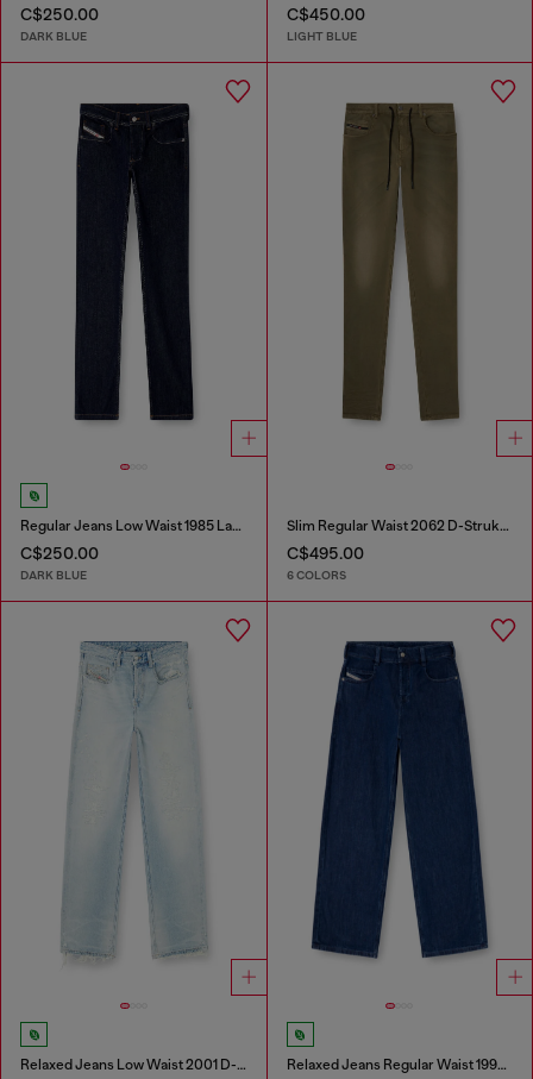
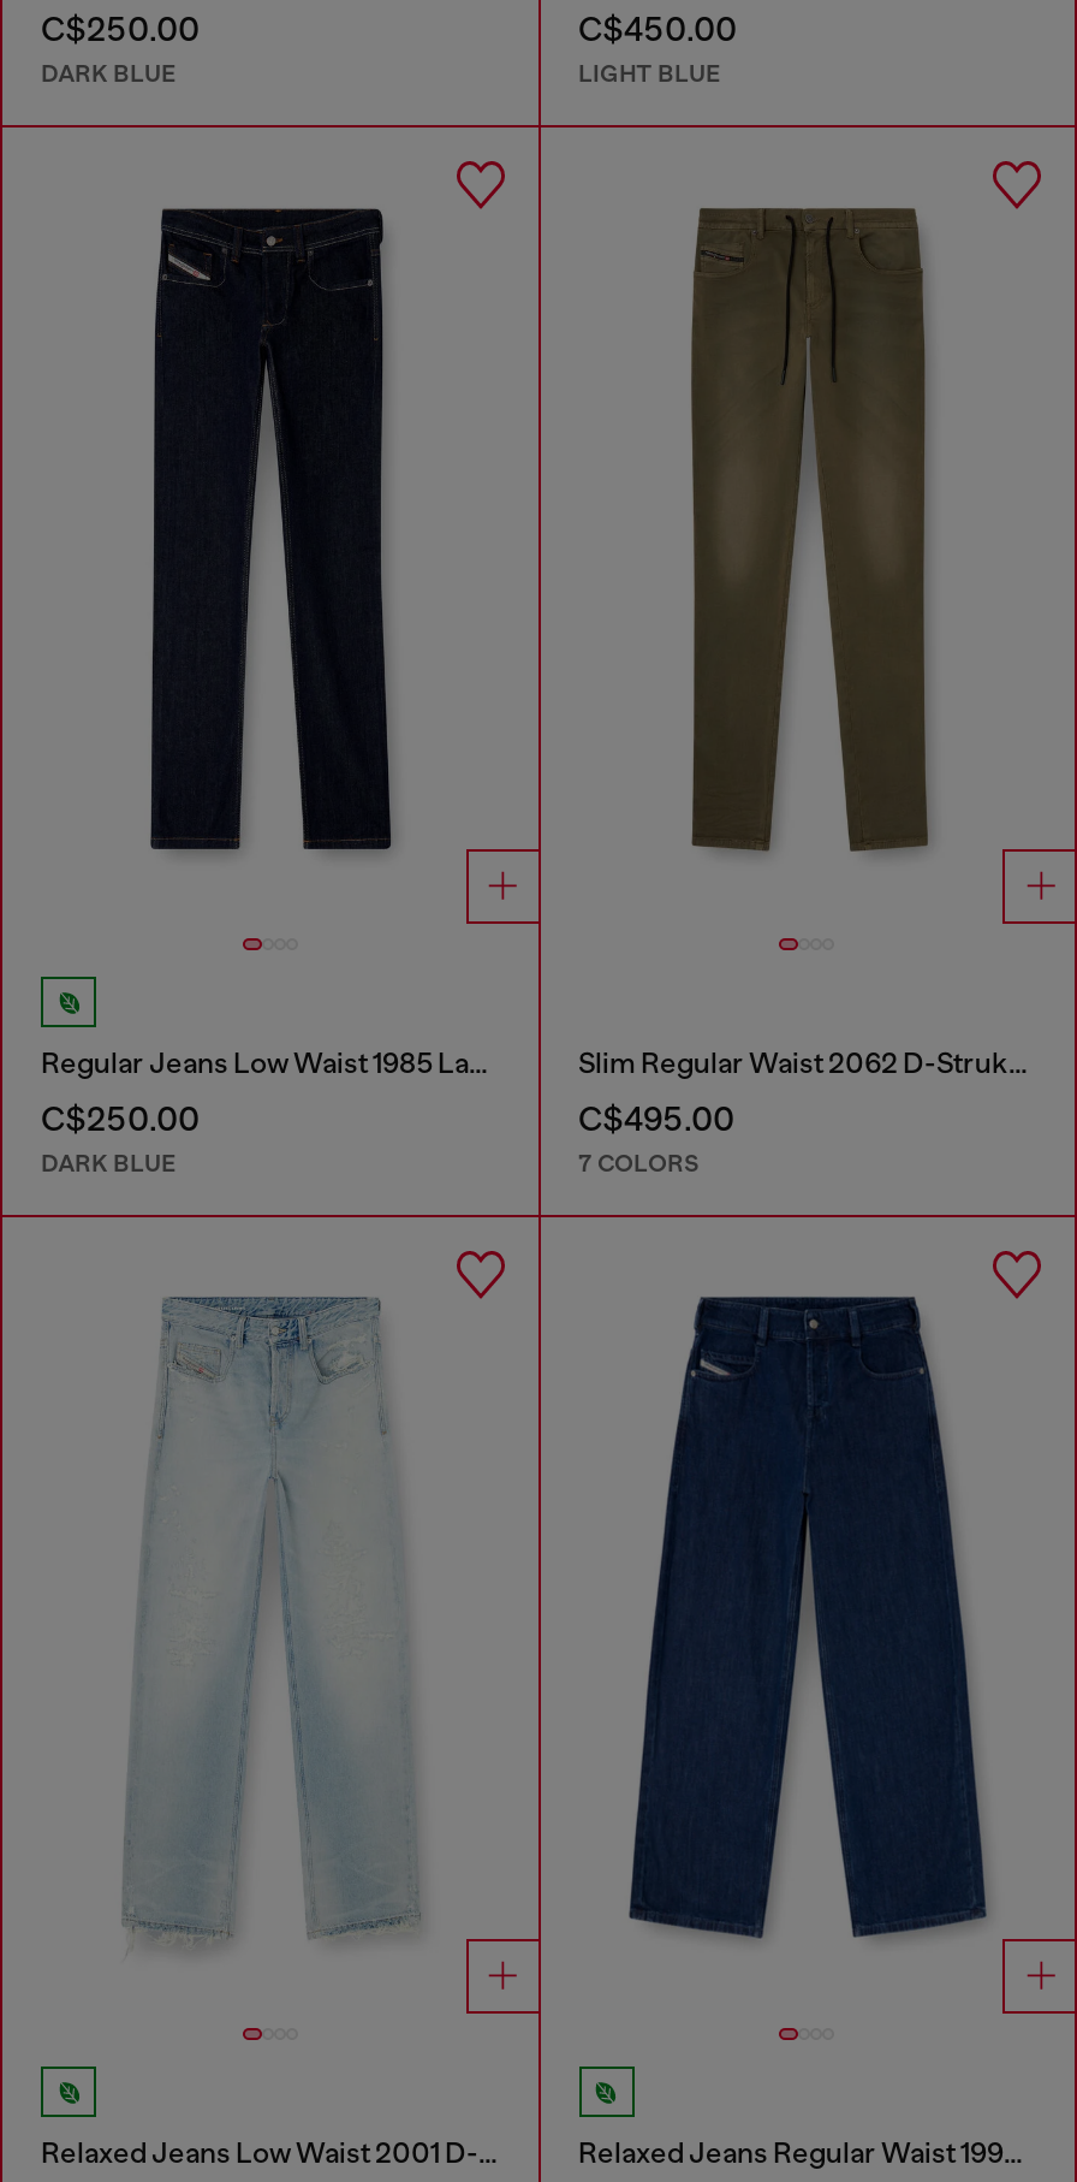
[286,567,346,583] 6 COLORS -> [578,1147,698,1178] 7 COLORS

